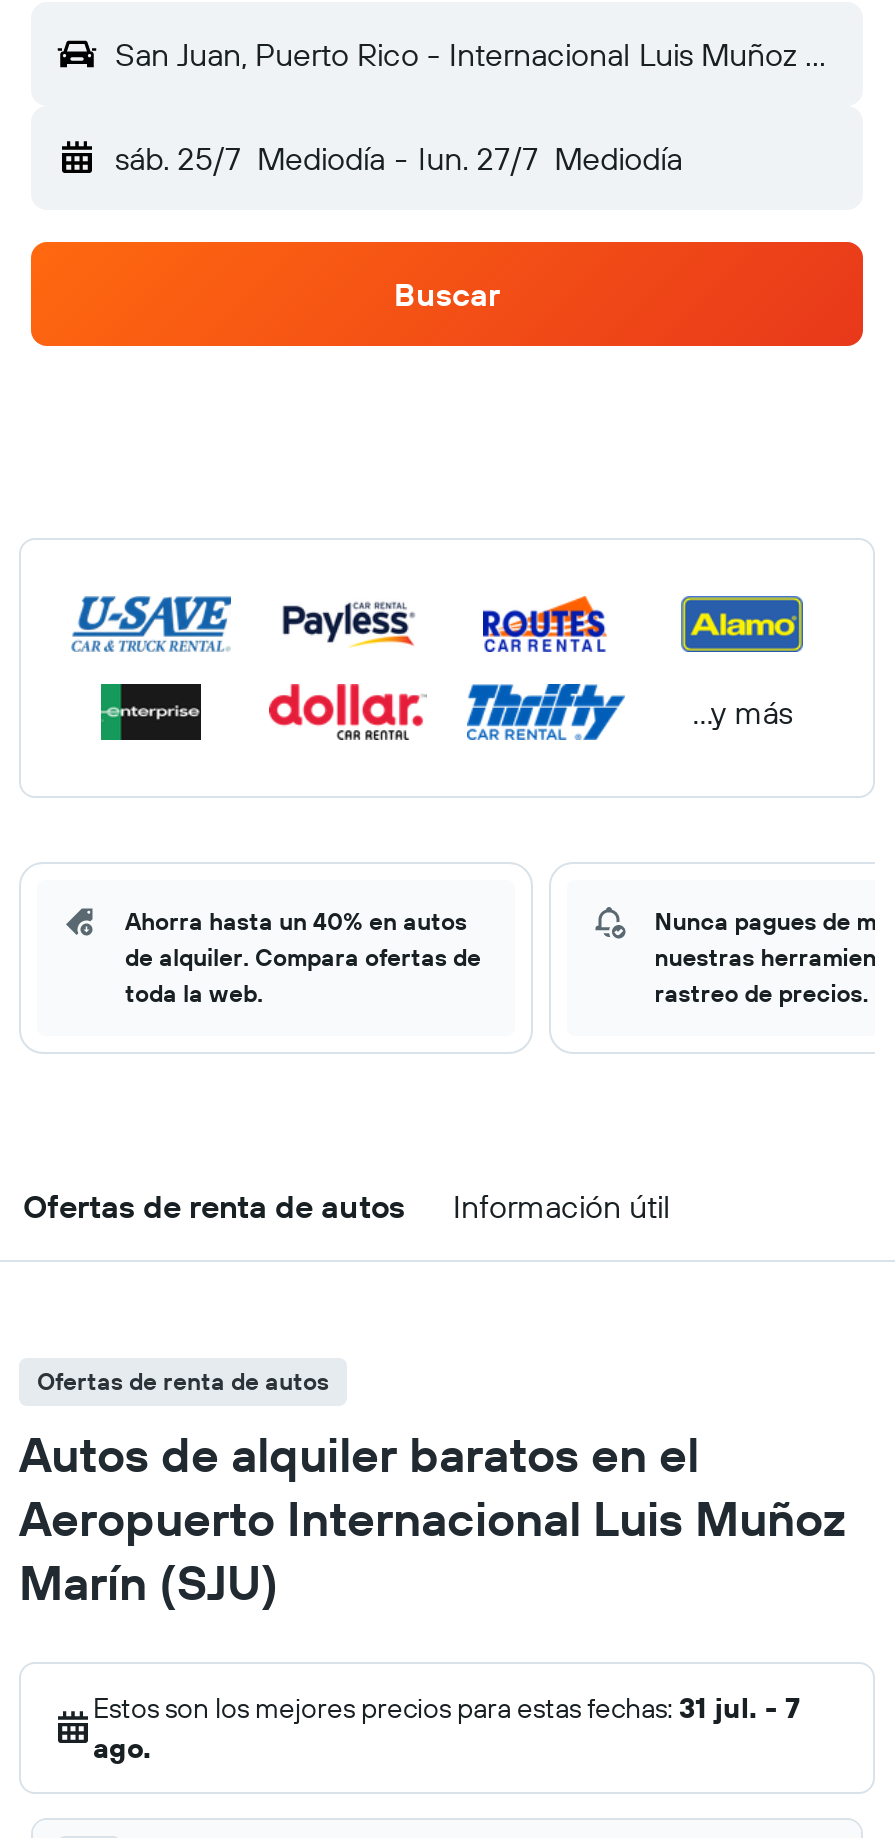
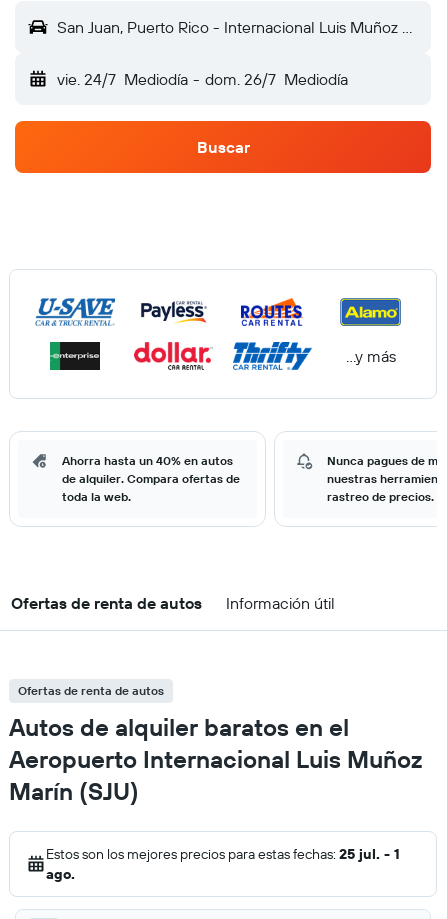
[115,138,682,178] sáb. 25/7 Mediodía - lun. 27/7 Mediodía -> [57,69,348,89] vie. 24/7 Mediodía - dom. 26/7 Mediodía
[93,1690,801,1726] Estos son los mejores precios para estas fechas: 31 jul. - 7 -> [46,845,400,863] Estos son los mejores precios para estas fechas: 25 jul. - 1

